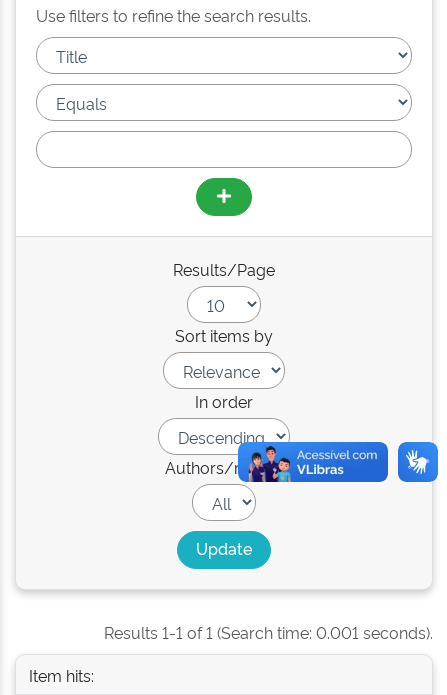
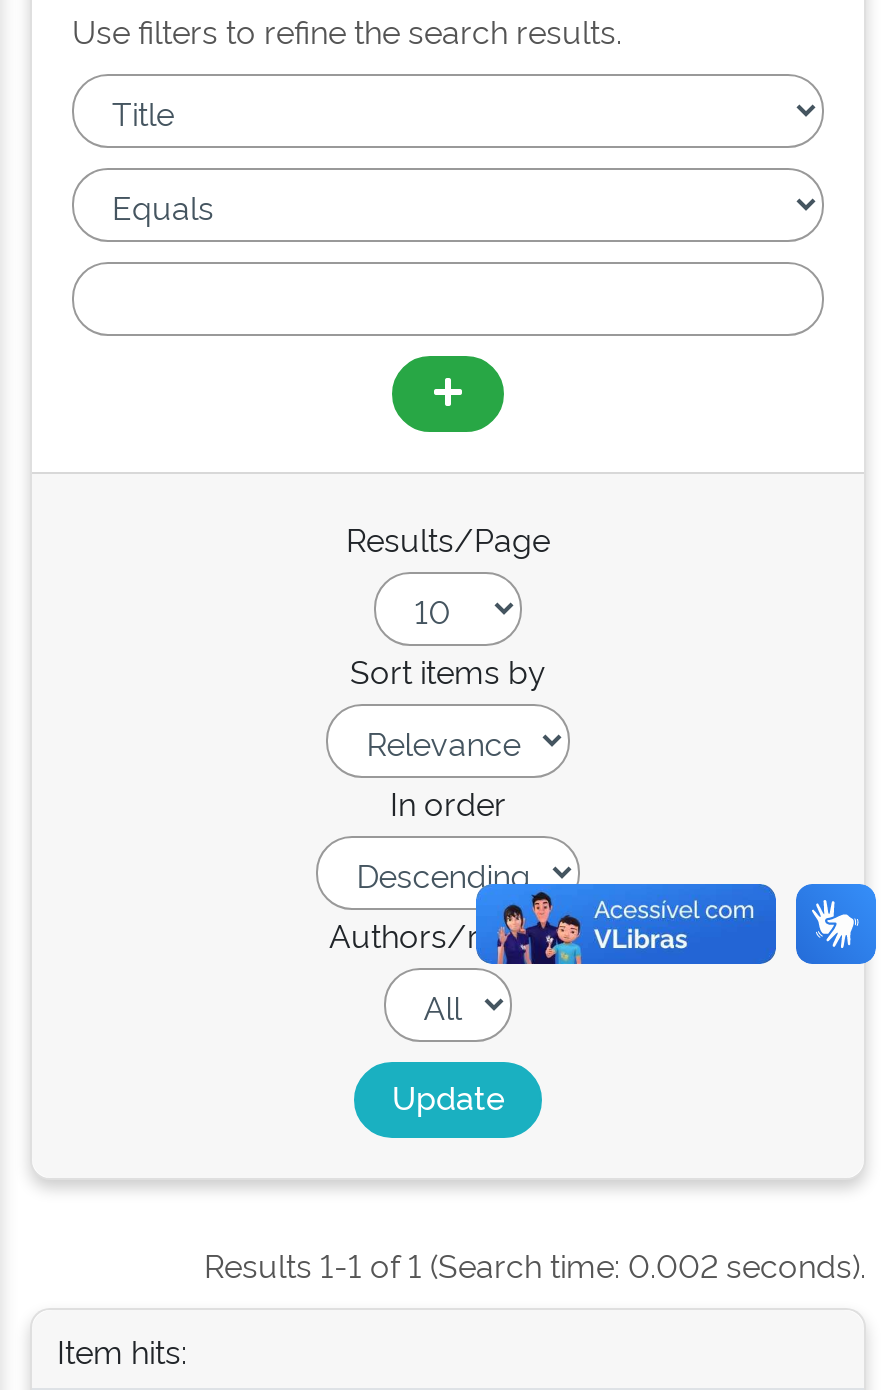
[104,621,433,643] Results 1-1 of 1 (Search time: 0.001 seconds). -> [204,1242,866,1286] Results 1-1 of 1 (Search time: 0.002 seconds).

